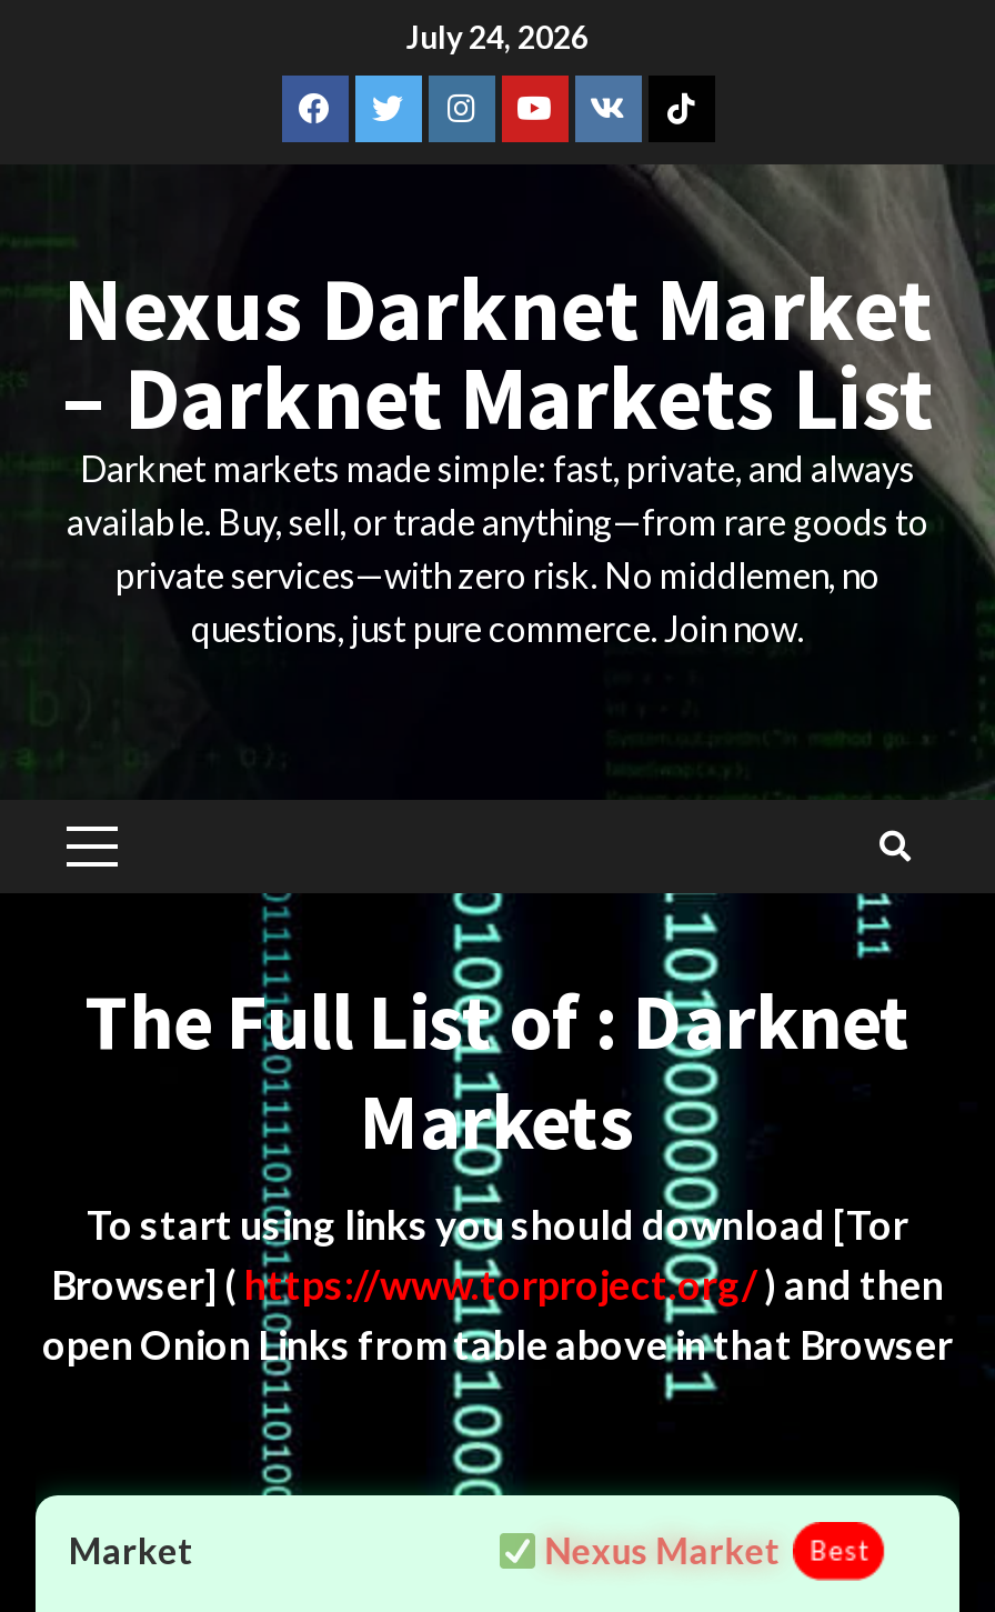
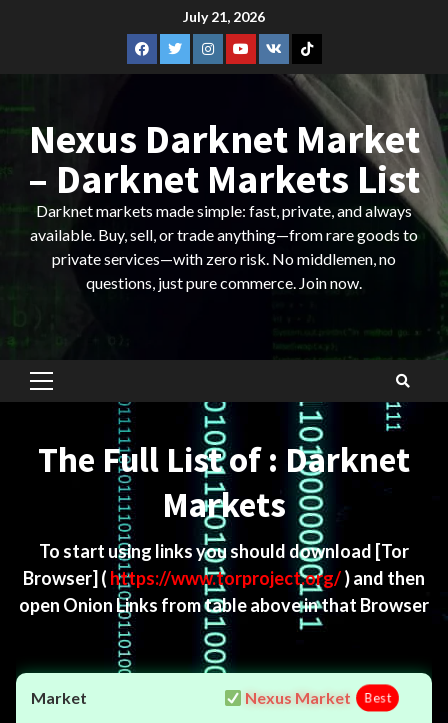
[406,18,589,56] July 24, 2026 -> [183,8,265,25] July 21, 2026

